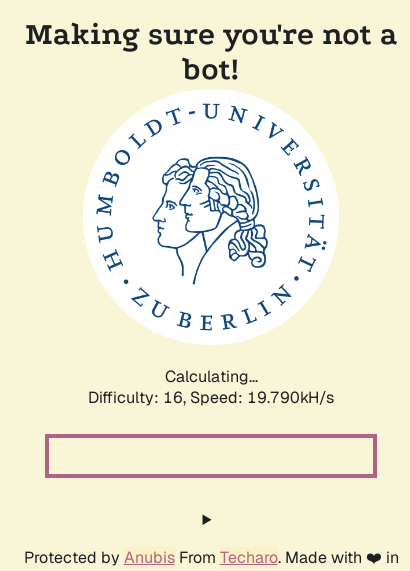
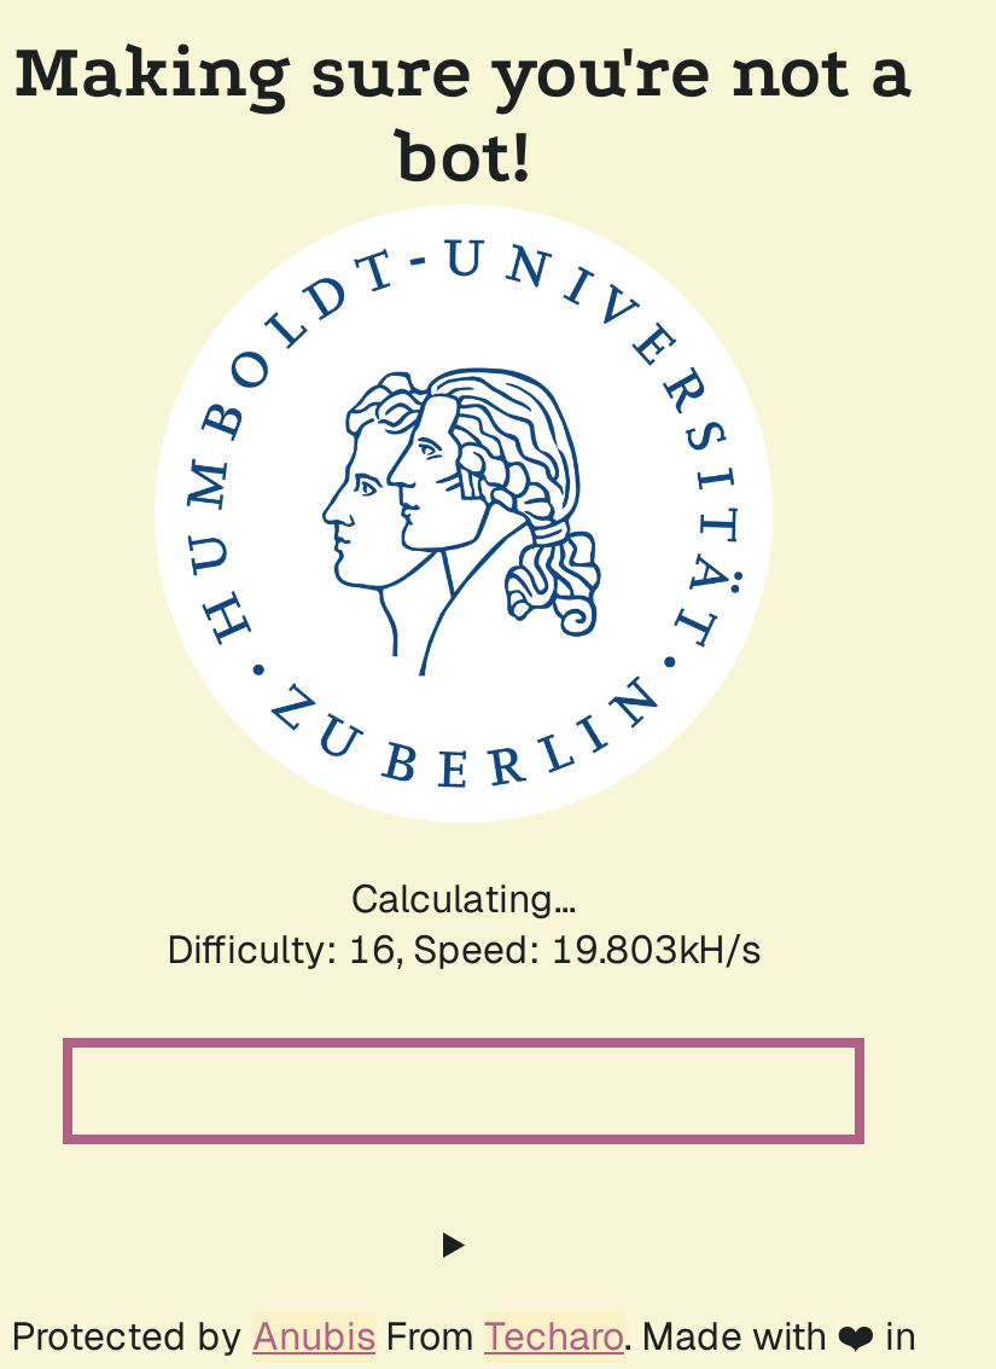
[88,387,334,408] Difficulty: 16, Speed: 19.790kH/s -> [167,924,761,975] Difficulty: 16, Speed: 19.803kH/s

